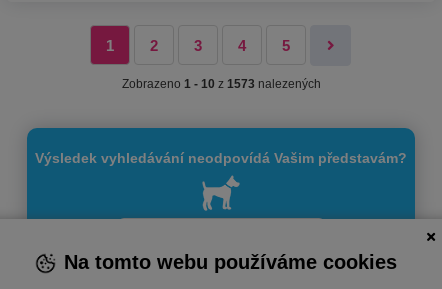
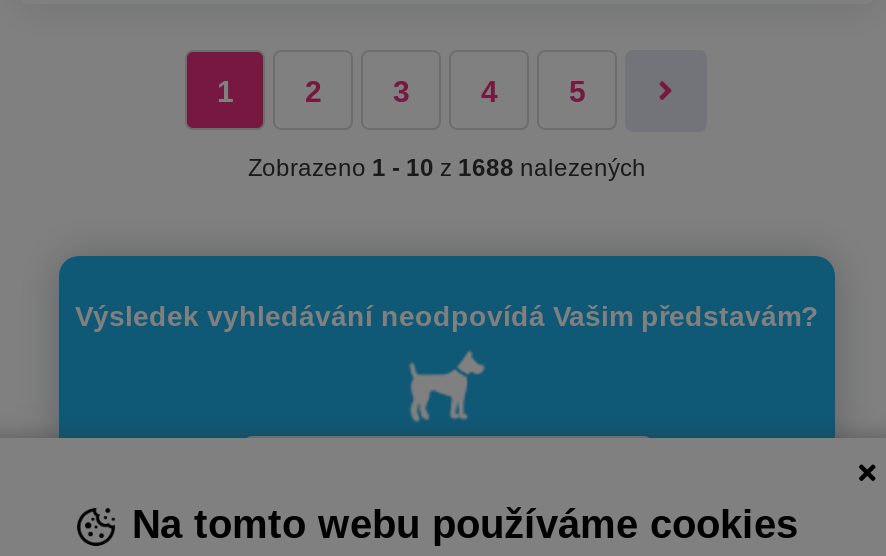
[121,77,320,91] Zobrazeno 1 - 10 z 1573 nalezených -> [248,154,646,182] Zobrazeno 1 - 10 z 1688 nalezených

